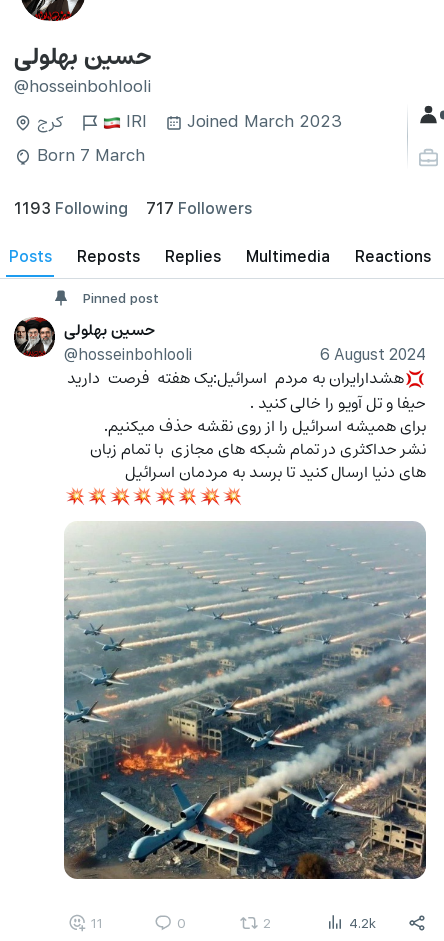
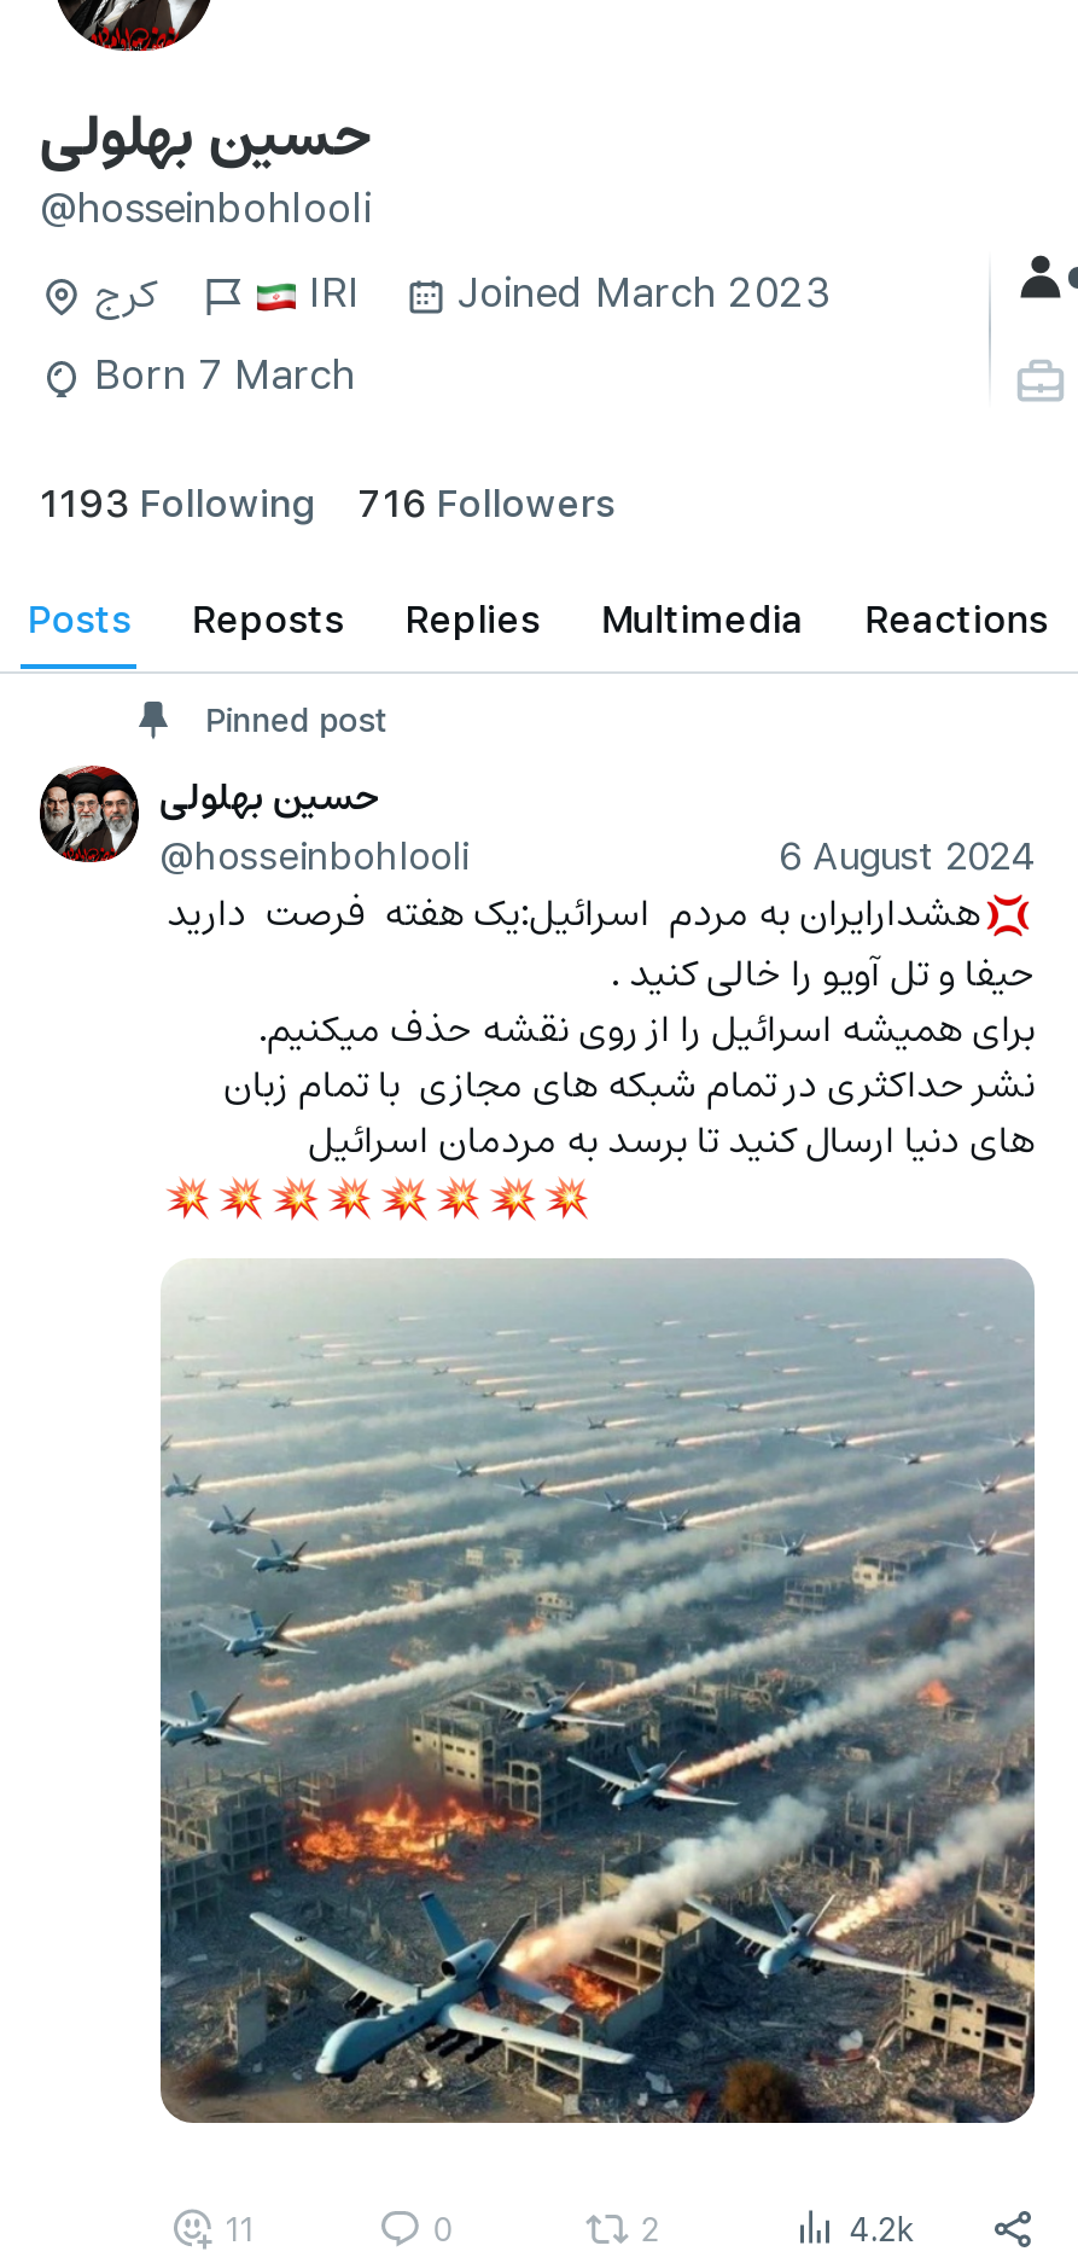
[14,197,252,218] 1193 Following 717 Followers -> [40,476,614,527] 1193 Following 716 Followers

